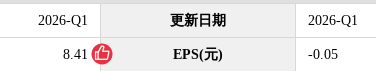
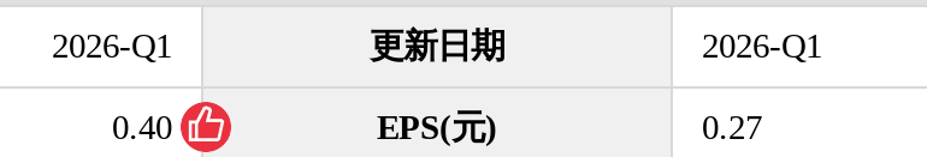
[63,46,88,62] 8.41 -> [112,108,172,146] 0.40
[308,46,338,62] -0.05 -> [702,108,762,146] 0.27

